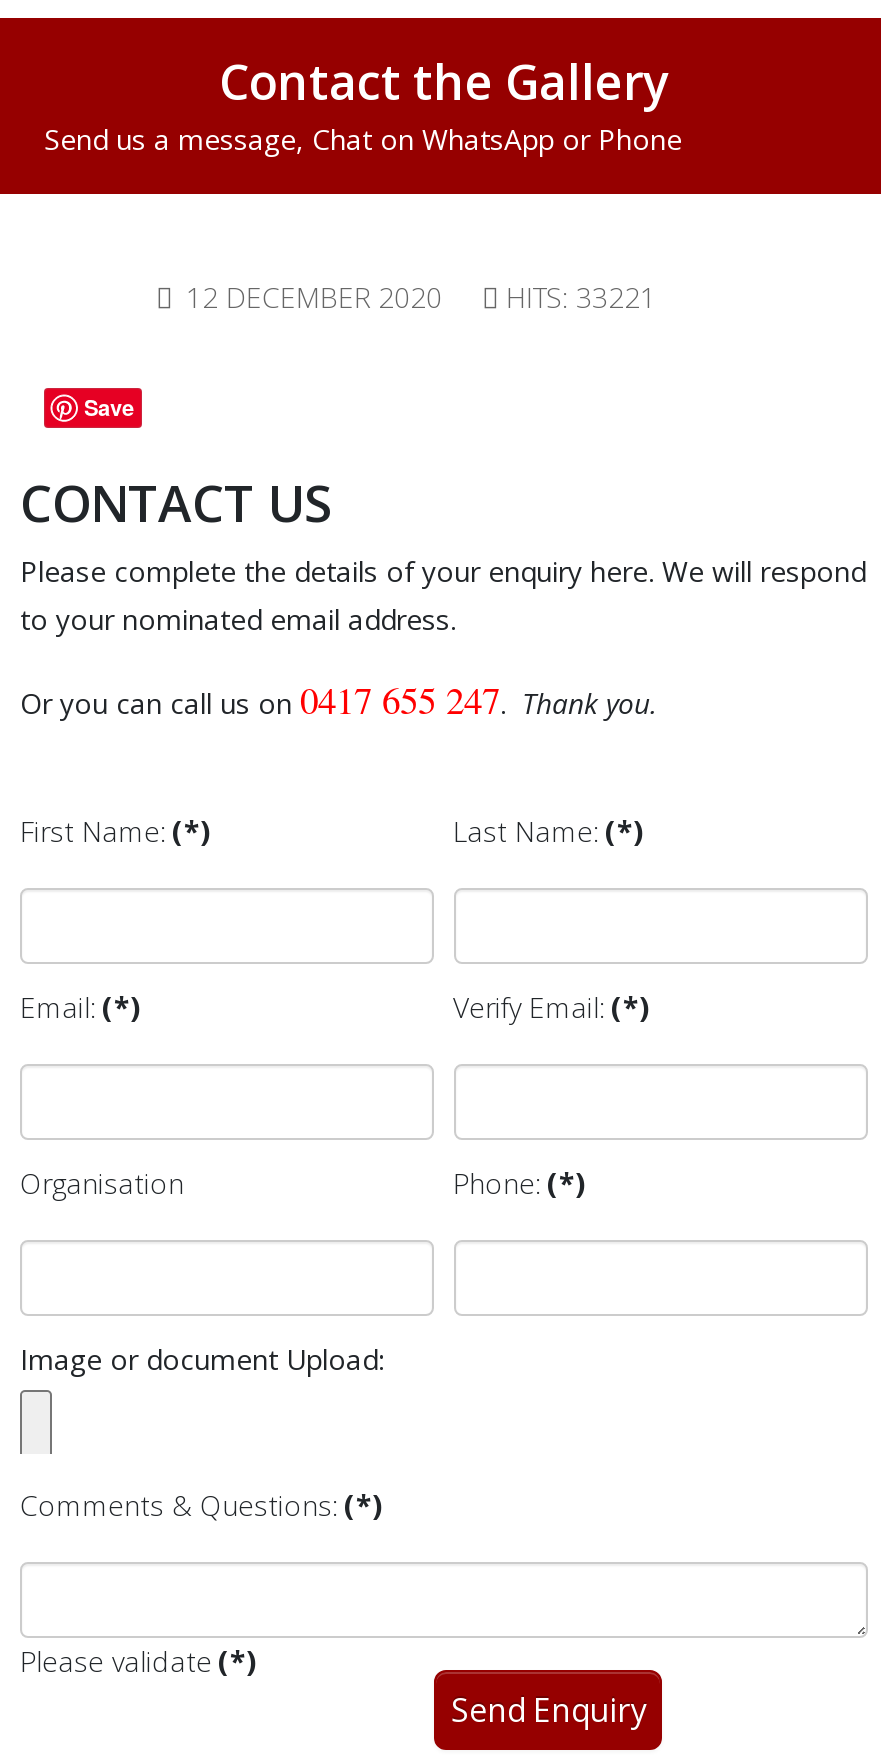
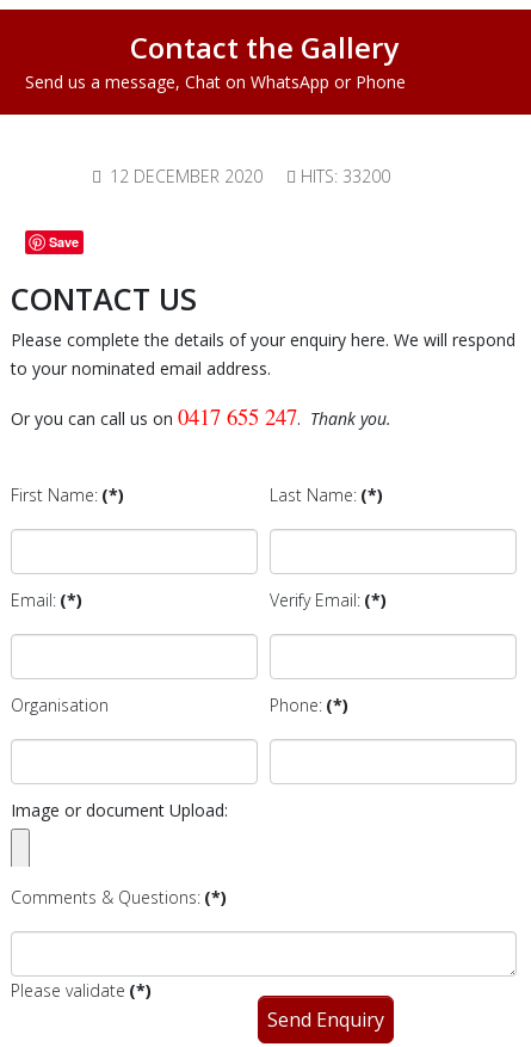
[186,278,656,316] 12 DECEMBER 2020 HITS: 33221 -> [110,165,390,187] 12 DECEMBER 2020 HITS: 33200

